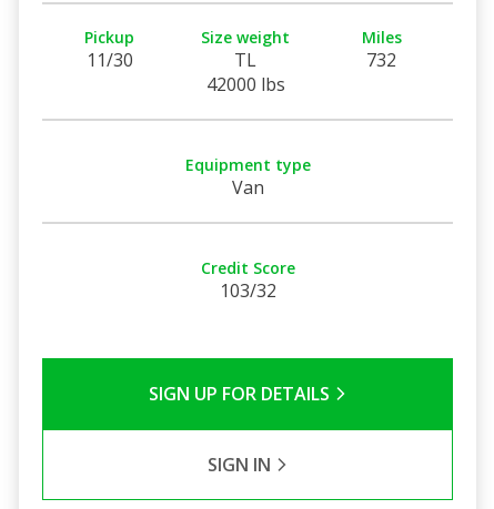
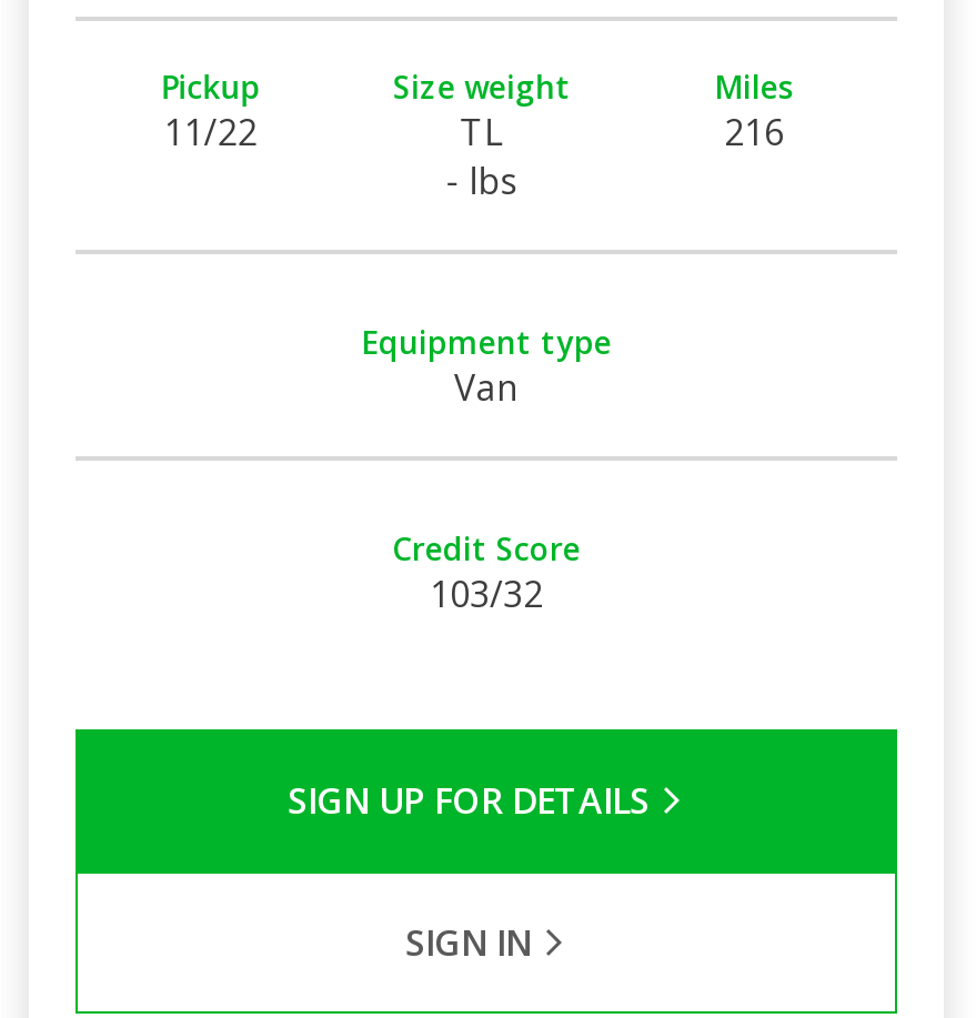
[86,48,133,72] 11/30 -> [164,107,257,156] 11/22
[366,48,396,72] 732 -> [724,107,784,156] 216
[206,72,285,96] 42000 lbs -> [447,156,518,205] - lbs

